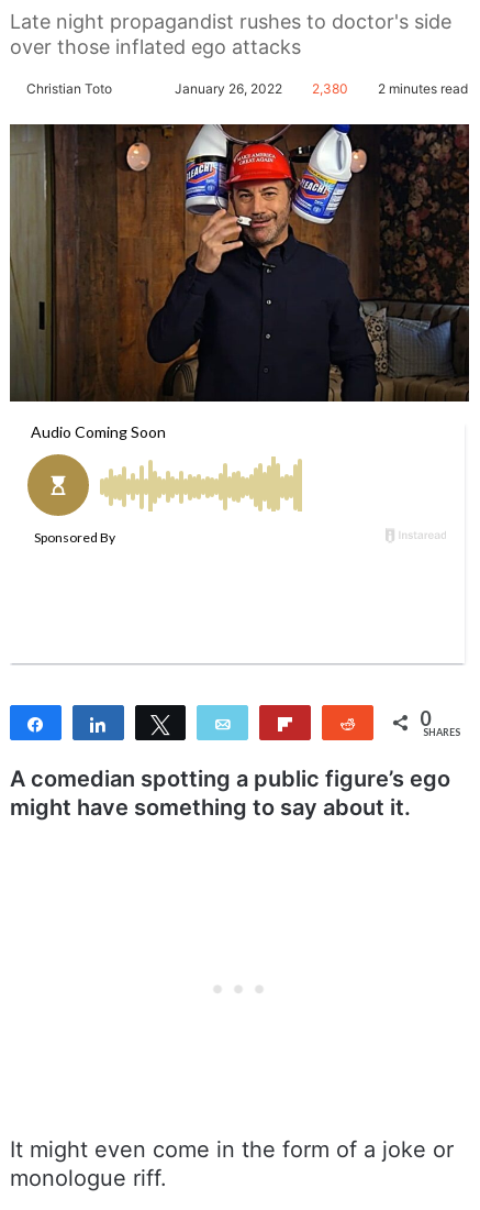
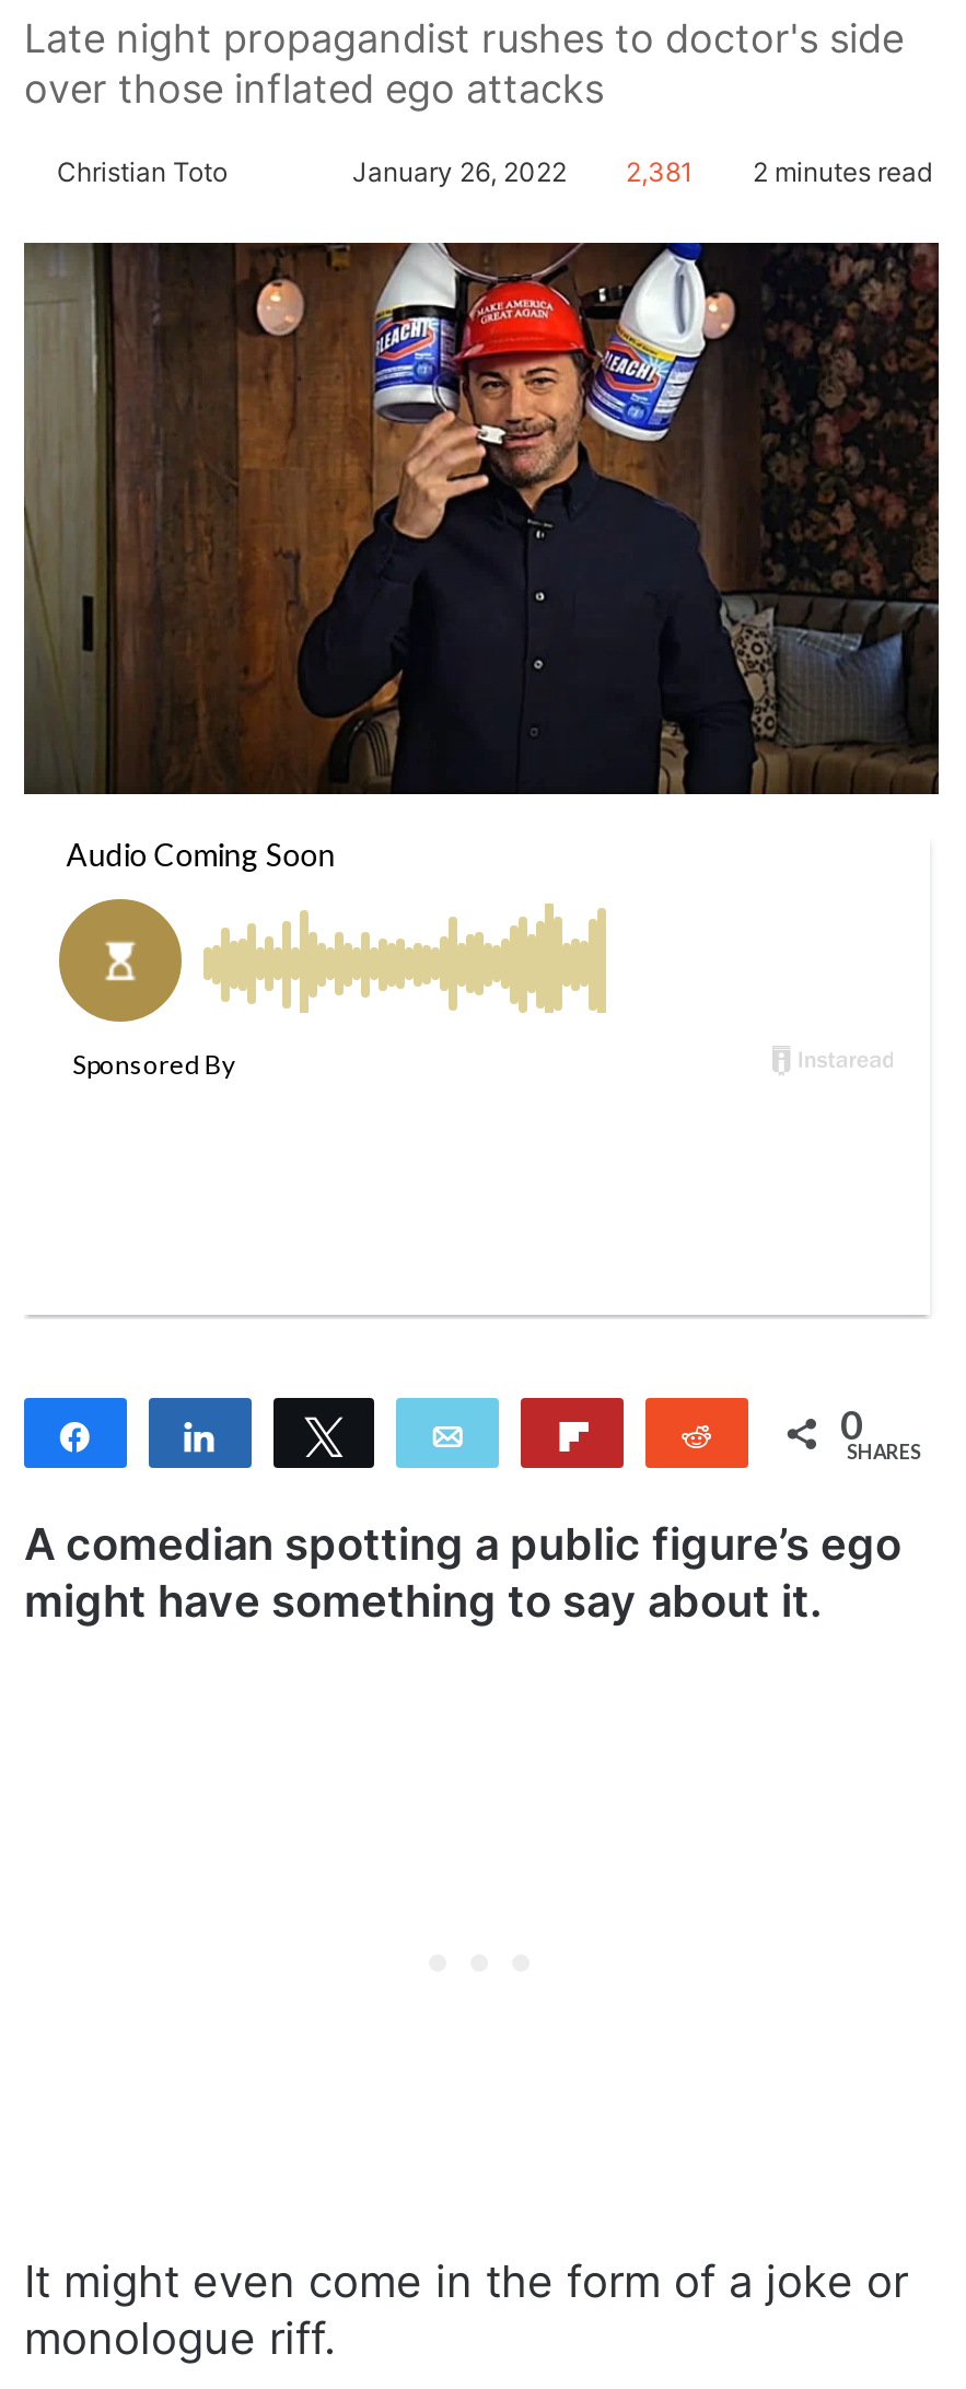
[309,80,348,97] 2,380 -> [619,155,694,188] 2,381

